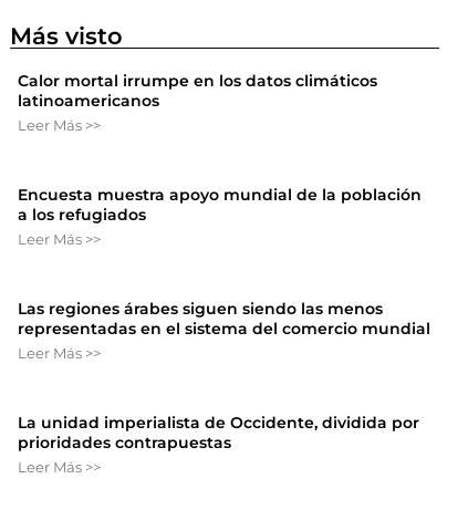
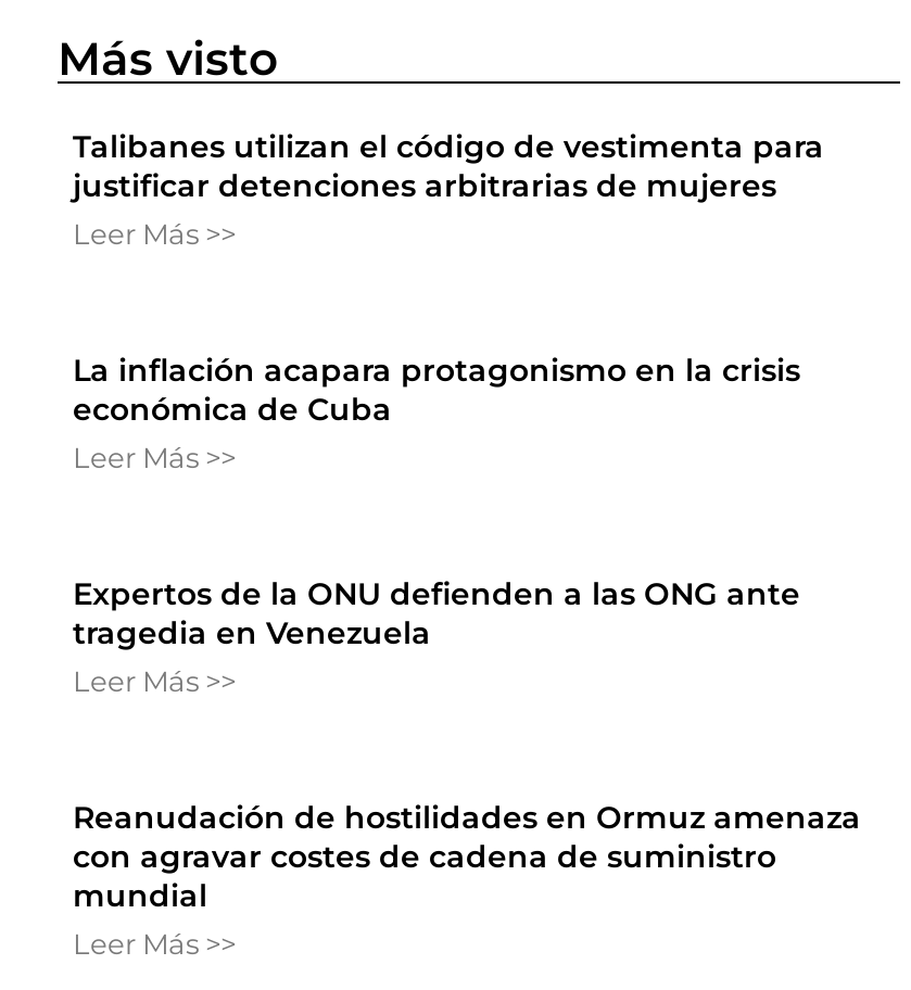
[18,71,377,111] Calor mortal irrumpe en los datos climáticos | latinoamericanos -> [73,127,824,206] Talibanes utilizan el código de vestimenta para | justificar detenciones arbitrarias de mujeres
[18,185,422,225] Encuesta muestra apoyo mundial de la población | a los refugiados -> [73,351,800,429] La inflación acapara protagonismo en la crisis | económica de Cuba
[18,299,430,339] Las regiones árabes siguen siendo las menos | representadas en el sistema del comercio mundial -> [73,575,800,653] Expertos de la ONU defienden a las ONG ante | tragedia en Venezuela
[18,413,419,453] La unidad imperialista de Occidente, dividida por | prioridades contrapuestas -> [73,798,861,916] Reanudación de hostilidades en Ormuz amenaza | con agravar costes de cadena de suministro | mundial

